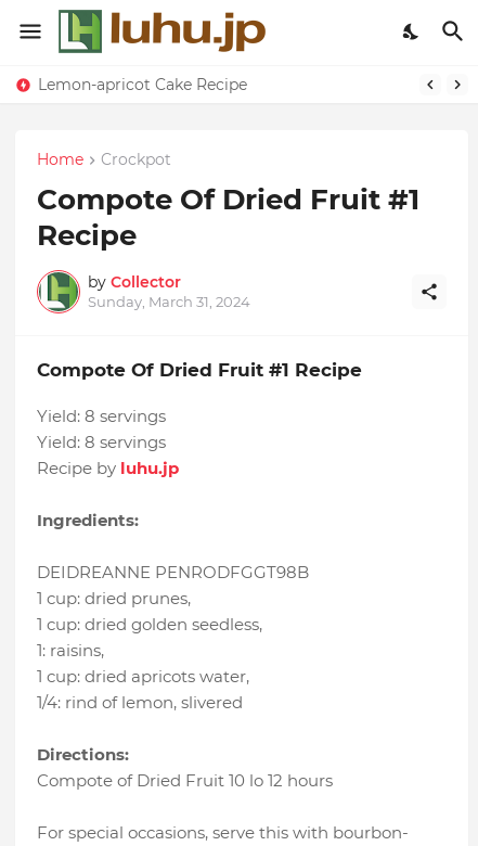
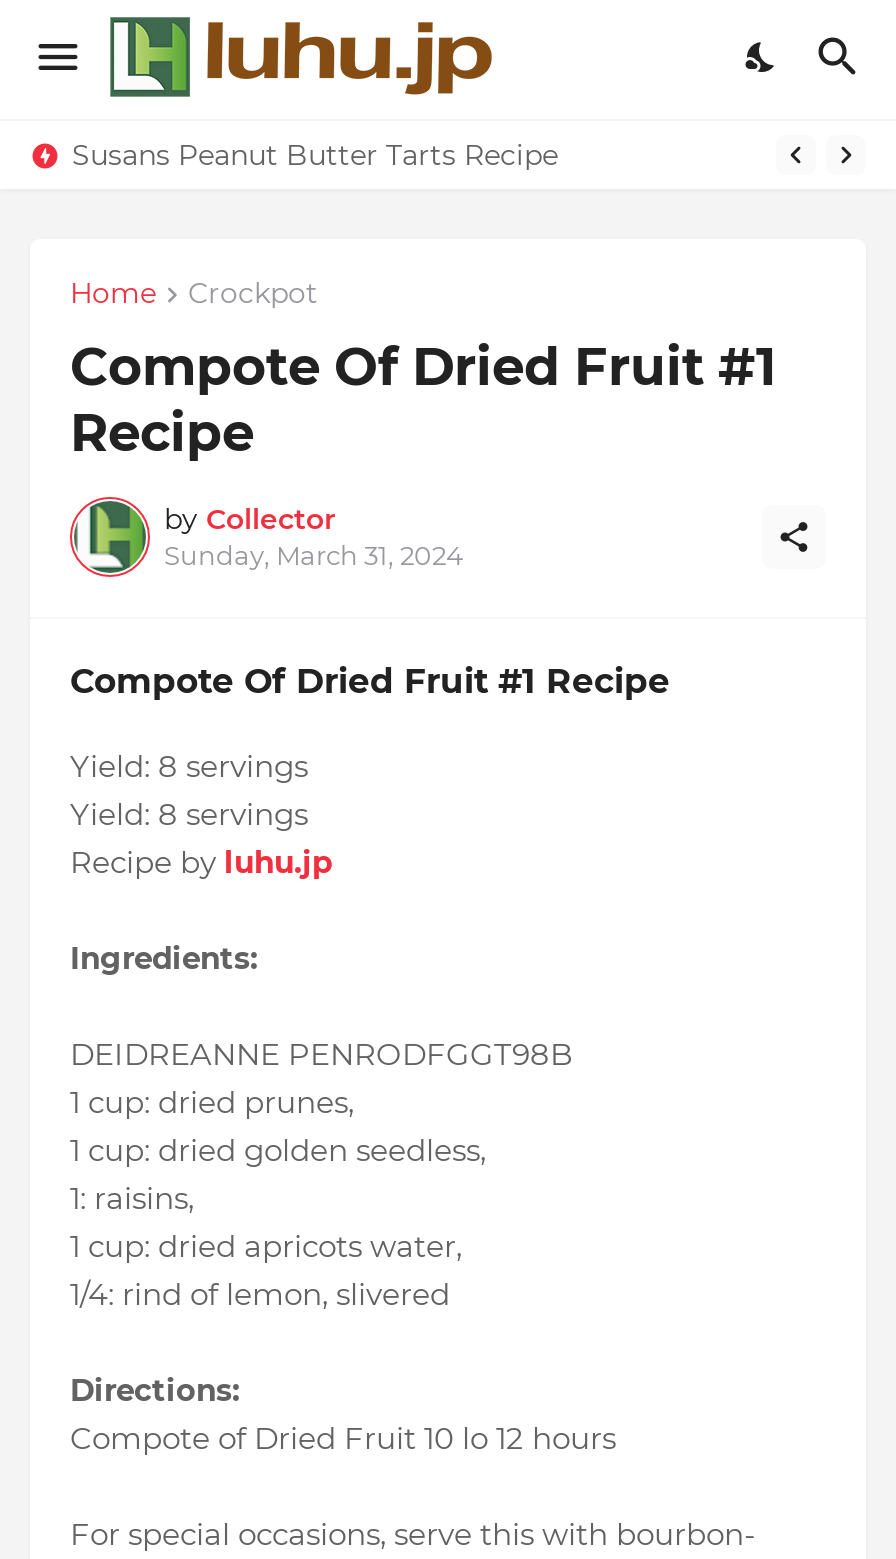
[38,75,247,94] Lemon-apricot Cake Recipe -> [72,137,558,173] Susans Peanut Butter Tarts Recipe

